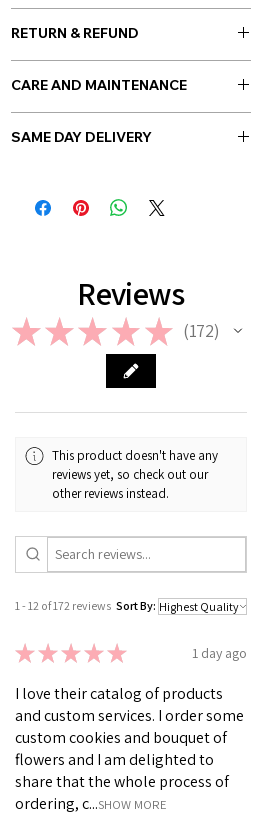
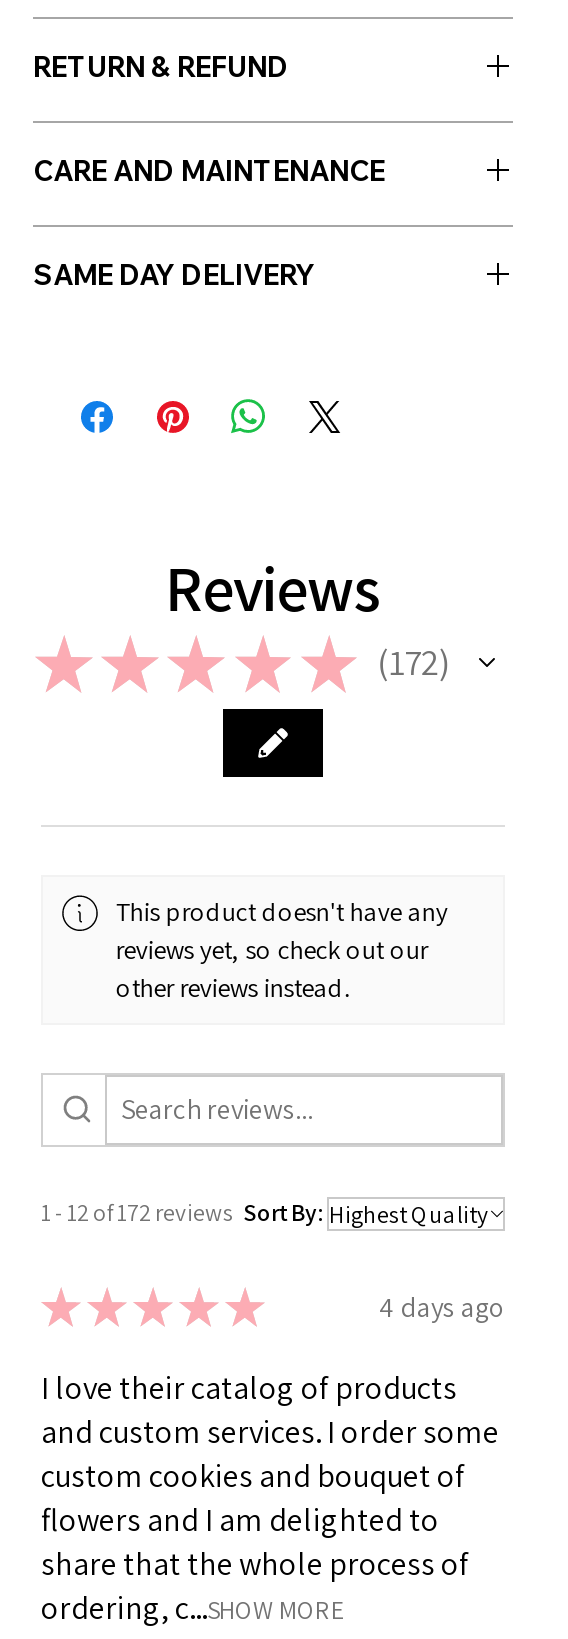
[192,644,247,662] 1 day ago -> [379,1288,505,1324] 4 days ago

